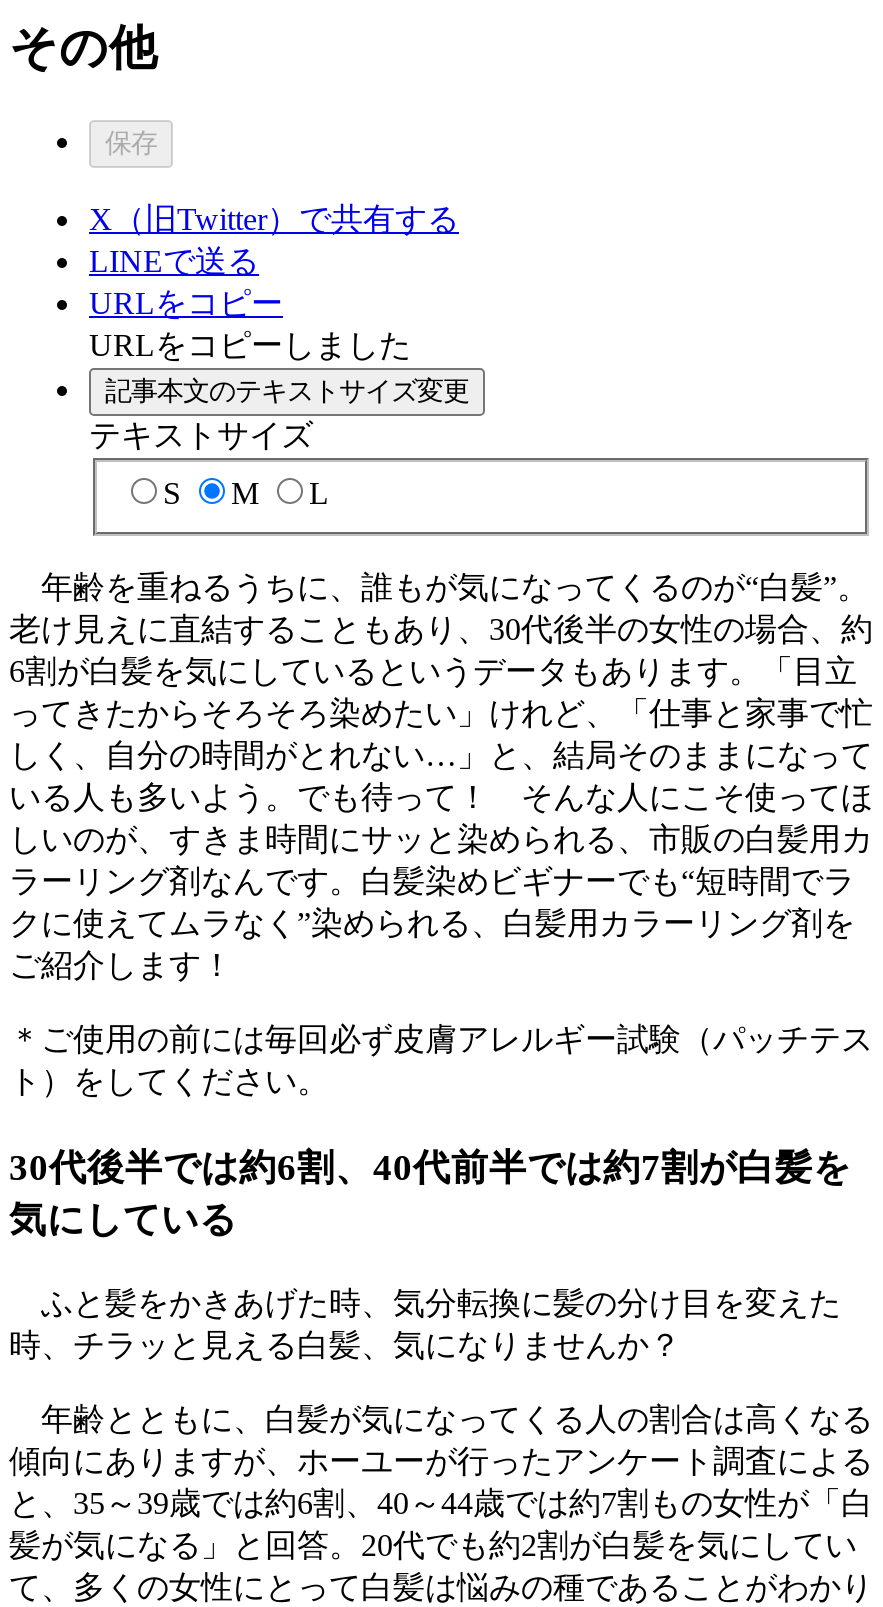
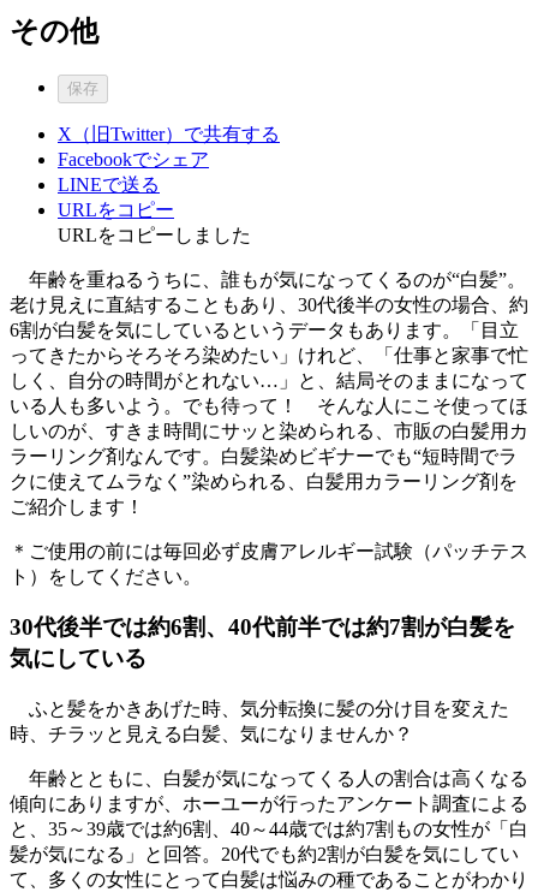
none -> [58,149,209,169] Facebookでシェア
moved [89,243,411,361] -> [58,174,251,245]: LINEで送る | URLをコピー | URLをコピーしました
[89,375,469,510] 記事本文のテキストサイズ変更 | テキストサイズ | S | M | L -> none

